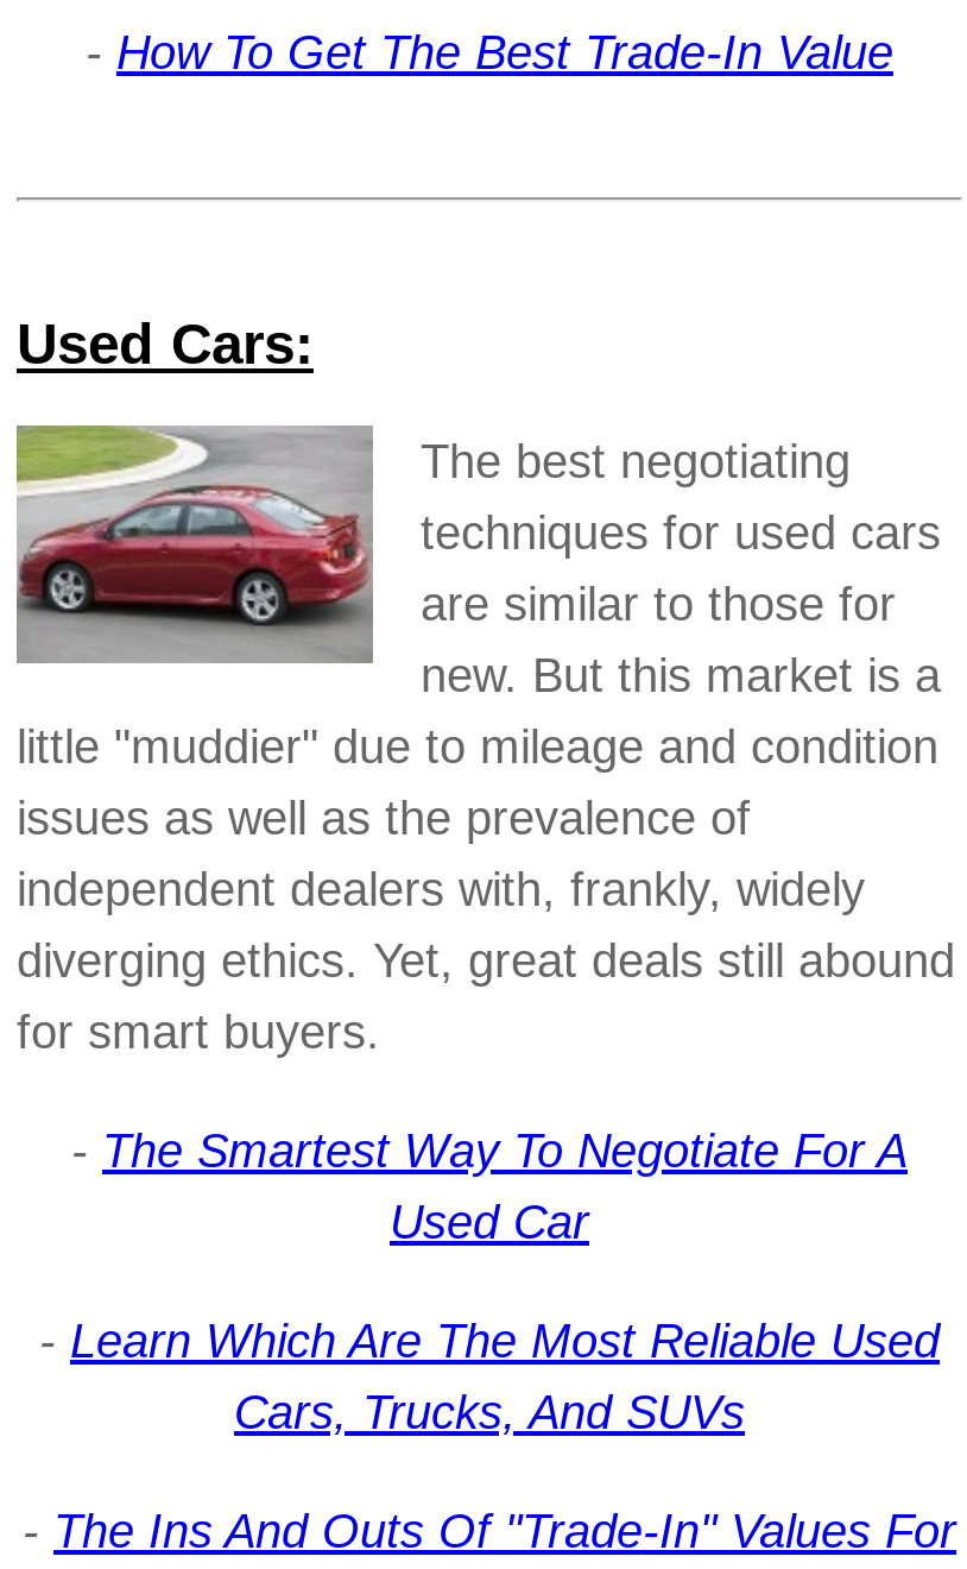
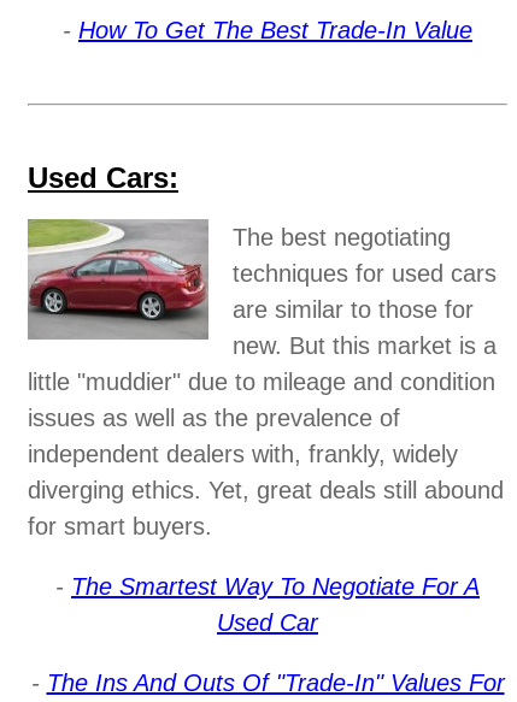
[39,1315,940,1439] - Learn Which Are The Most Reliable Used | Cars, Trucks, And SUVs -> none

